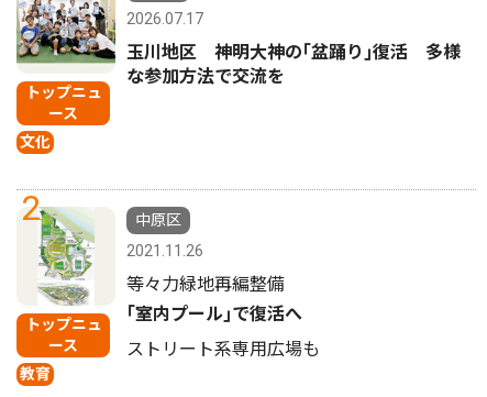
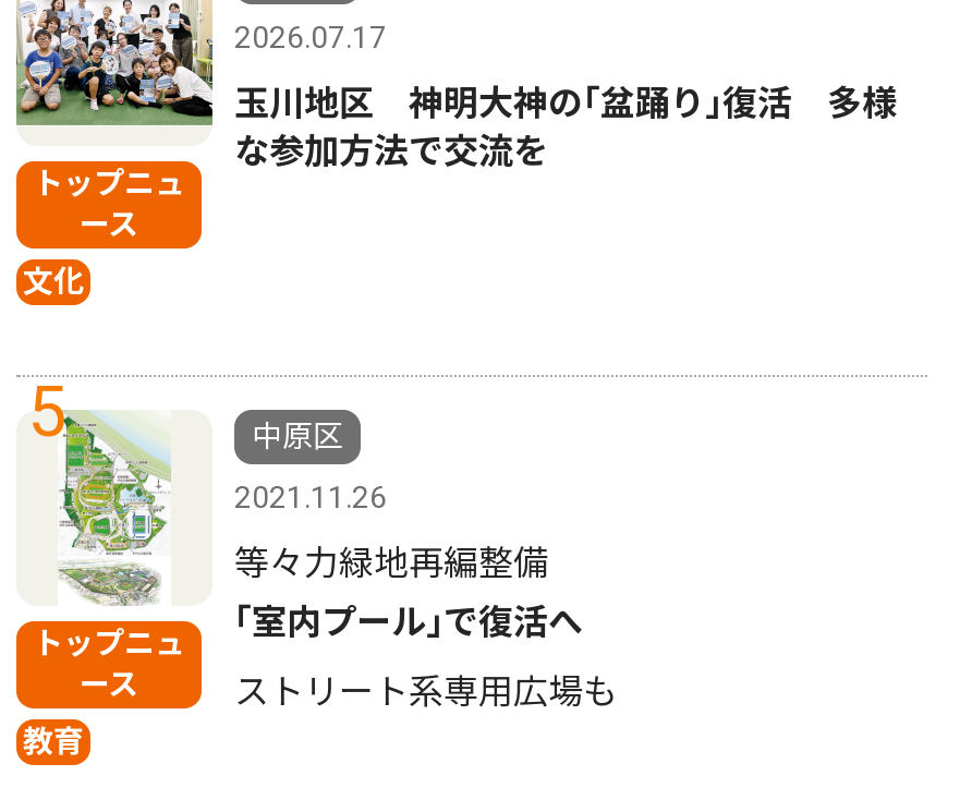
[22,187,42,229] 2 -> [27,371,66,453] 5

